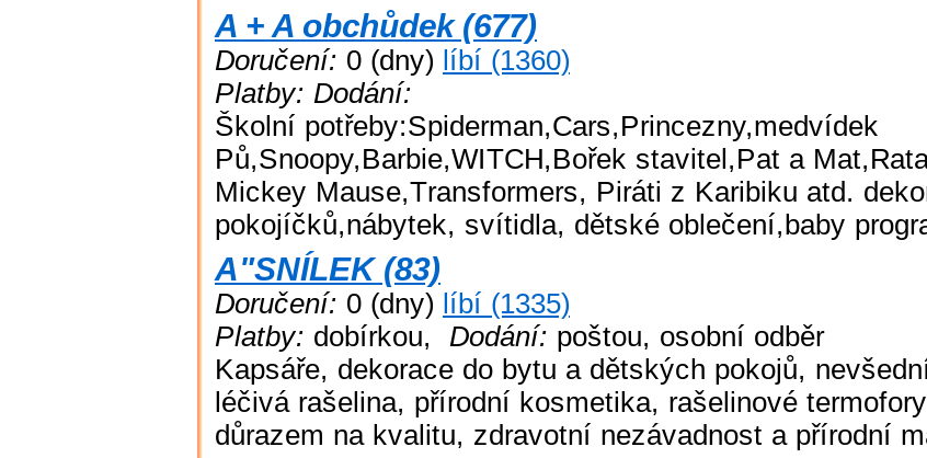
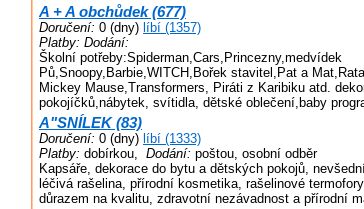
[215,44,570,77] Doručení: 0 (dny) líbí (1360) -> [39,20,201,35] Doručení: 0 (dny) líbí (1357)
[215,287,570,320] Doručení: 0 (dny) líbí (1335) -> [39,131,201,146] Doručení: 0 (dny) líbí (1333)

